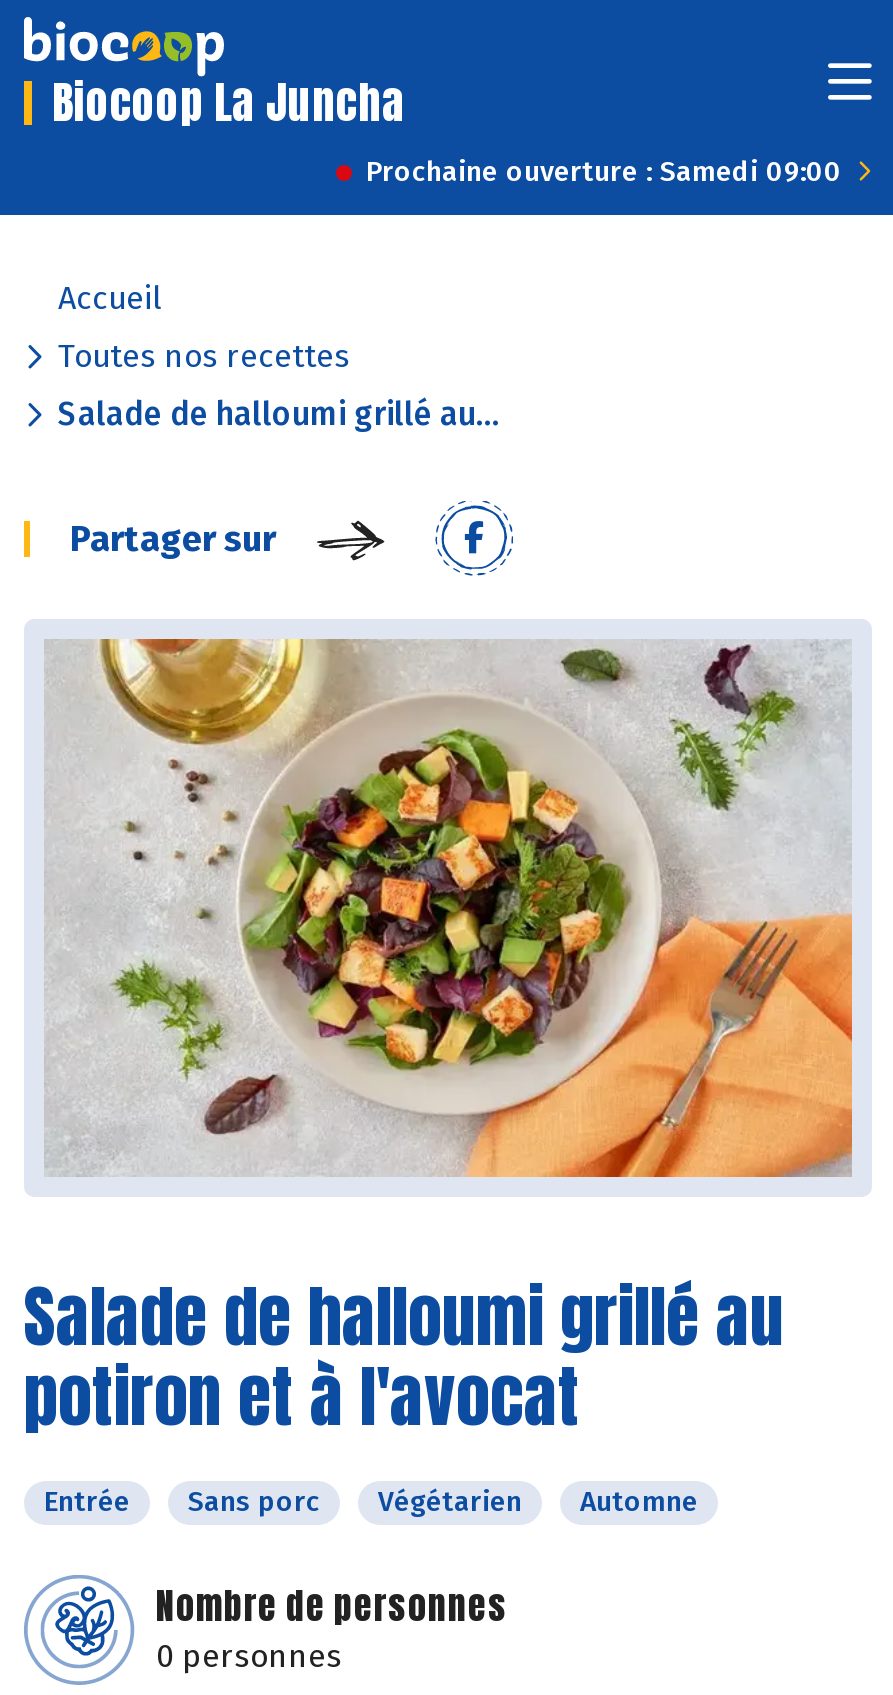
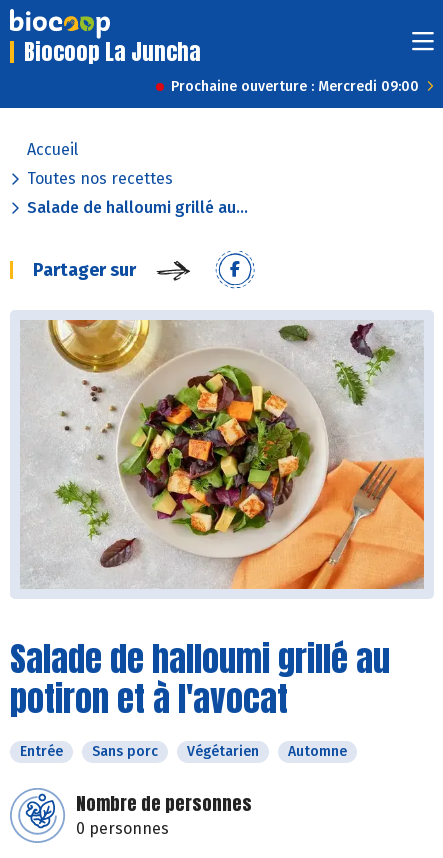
[366,155,842,189] Prochaine ouverture : Samedi 09:00 -> [171,78,419,95] Prochaine ouverture : Mercredi 09:00

